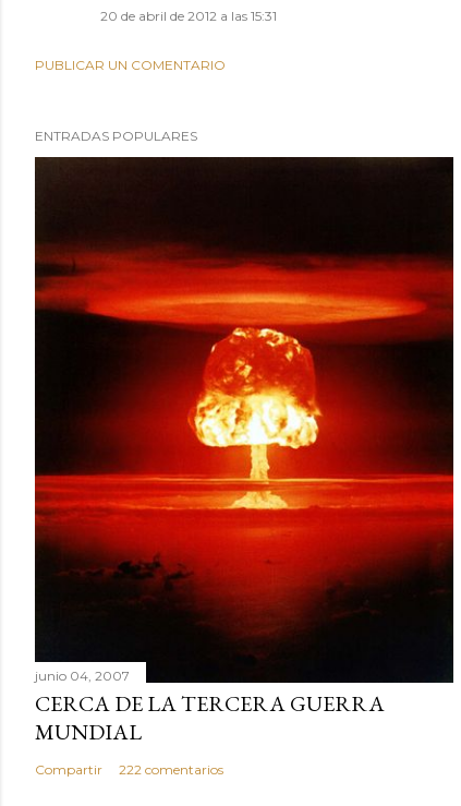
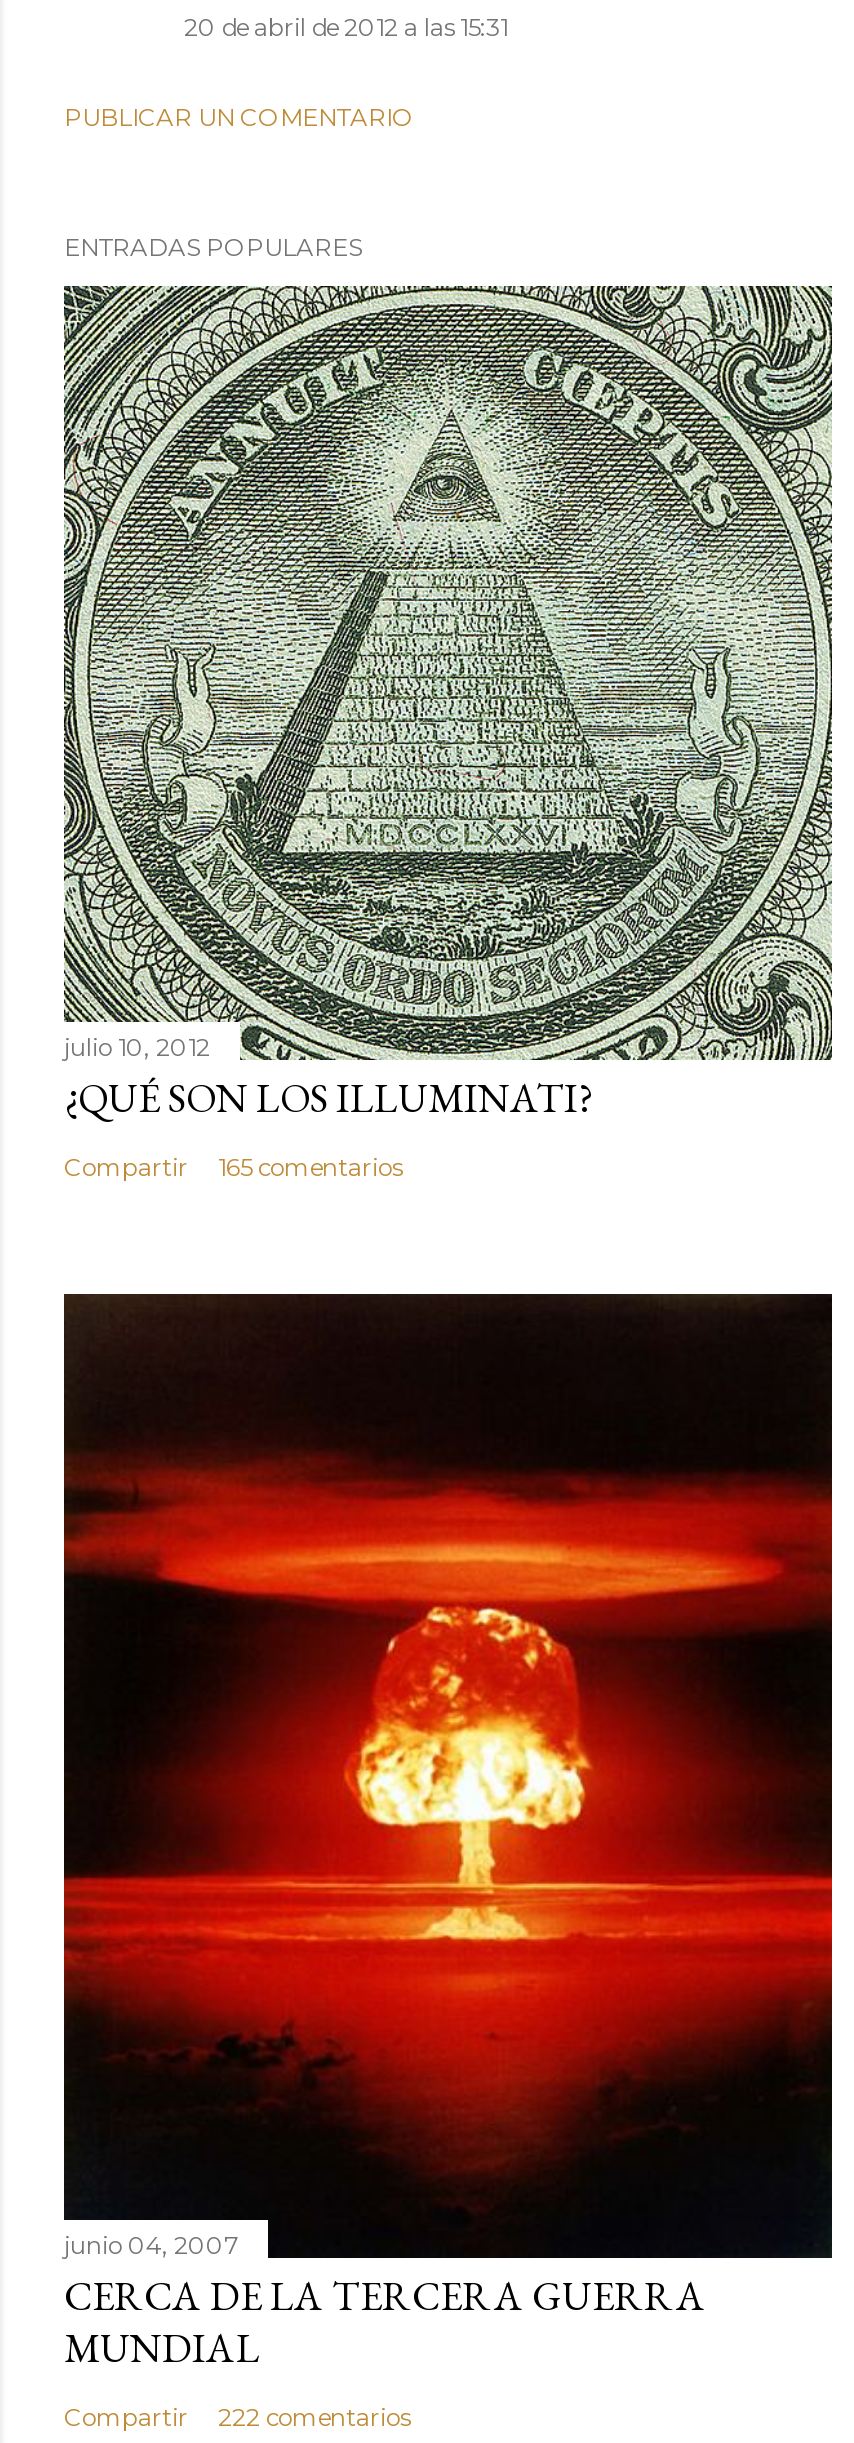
none -> [62,285,834,1183] [image] | julio 10, 2012 | ¿QUÉ SON LOS ILLUMINATI? | Compartir | 165 comentarios

